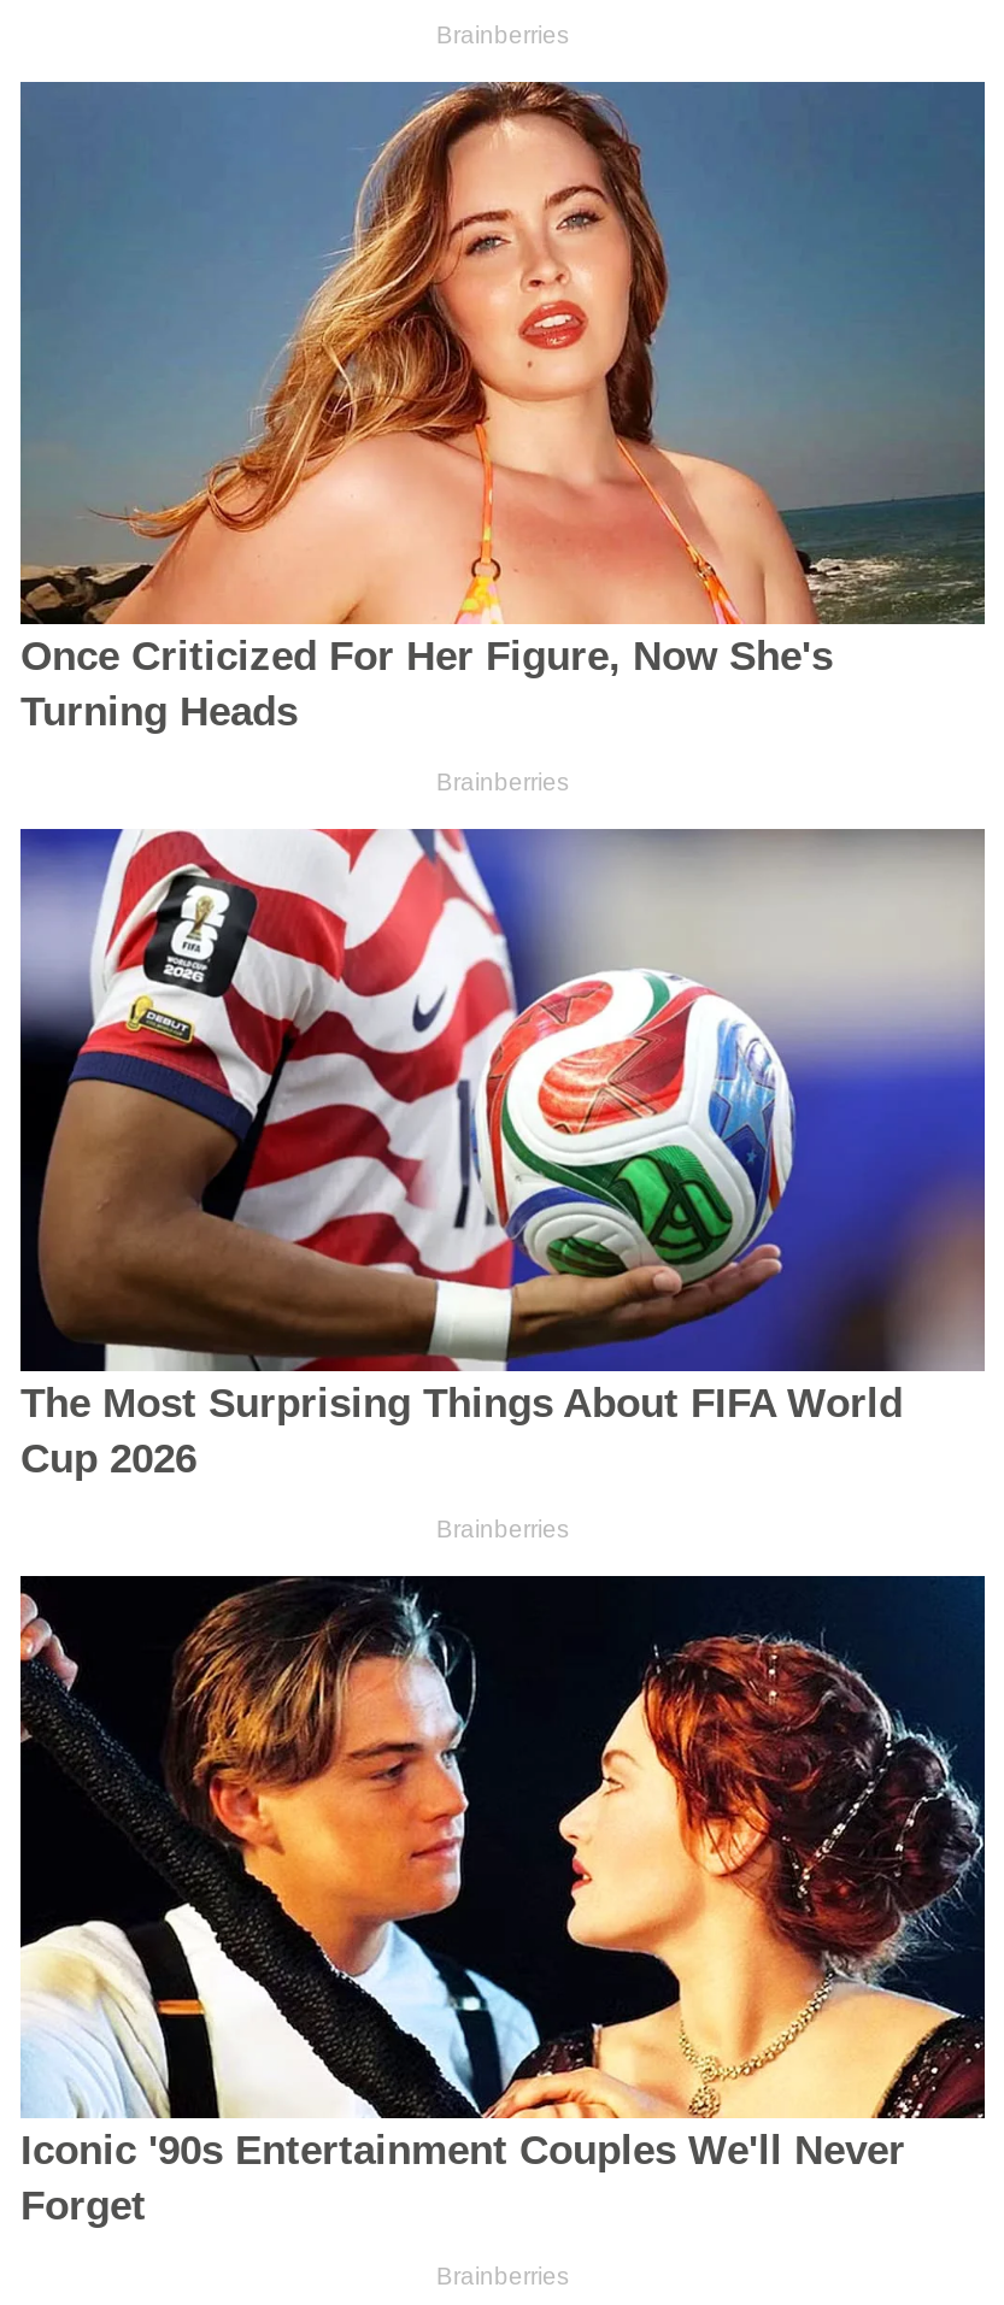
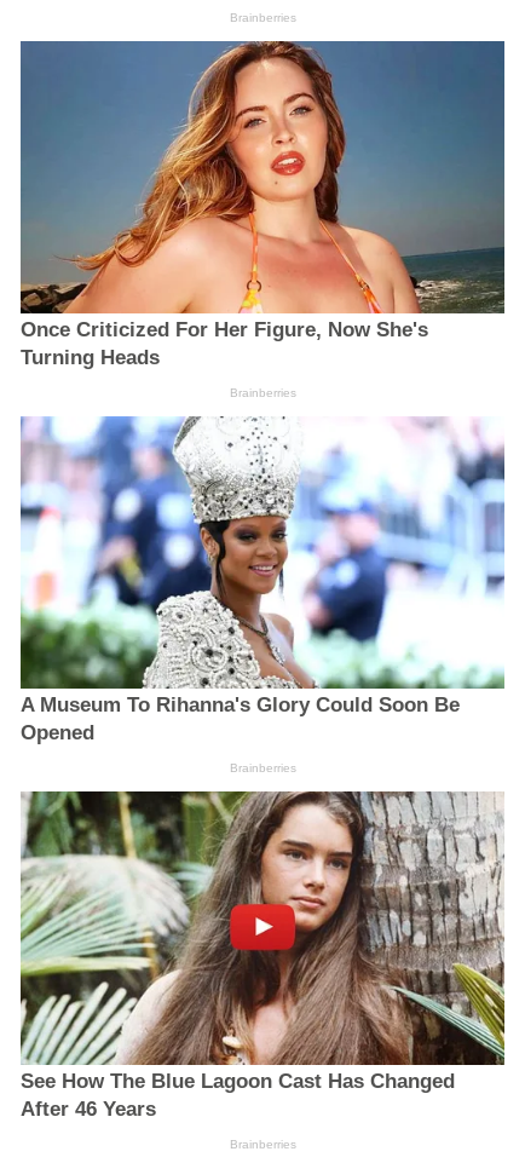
[18,827,987,1483] [image] | The Most Surprising Things About FIFA World | Cup 2026 -> [19,415,504,745] [image] | A Museum To Rihanna's Glory Could Soon Be | Opened
[18,1574,987,2230] [image] | Iconic '90s Entertainment Couples We'll Never | Forget -> [19,790,506,1120] [image] | See How The Blue Lagoon Cast Has Changed | After 46 Years

